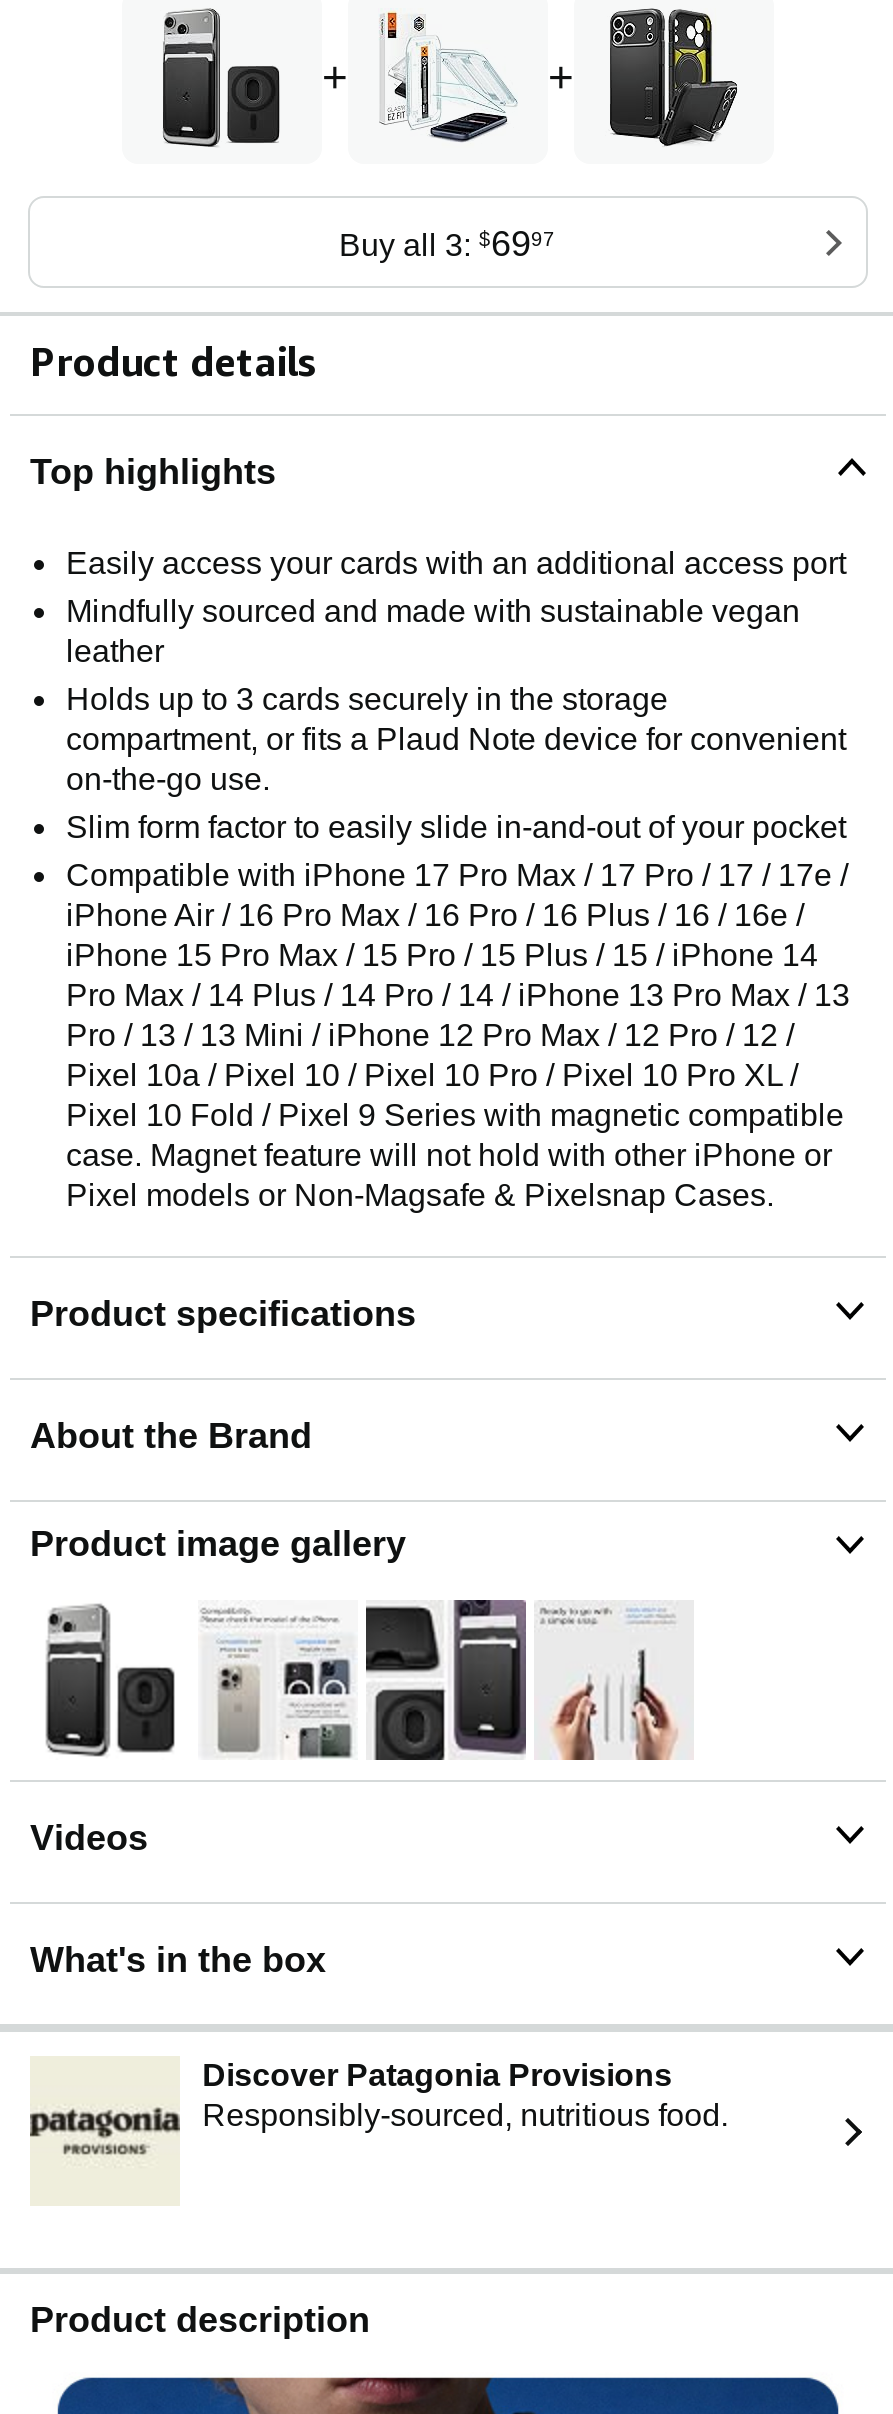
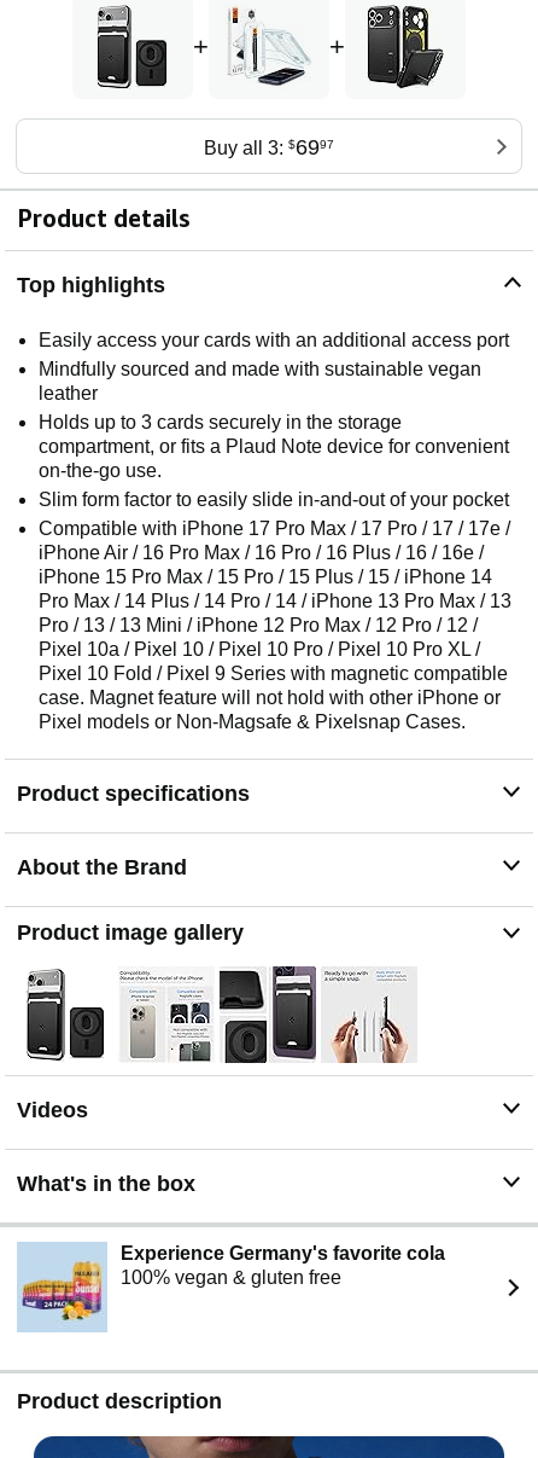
[28,2058,728,2204] [image] | Discover Patagonia Provisions | Responsibly-sourced, nutritious food. -> [17,1242,445,1332] [image] | Experience Germany's favorite cola | 100% vegan & gluten free

